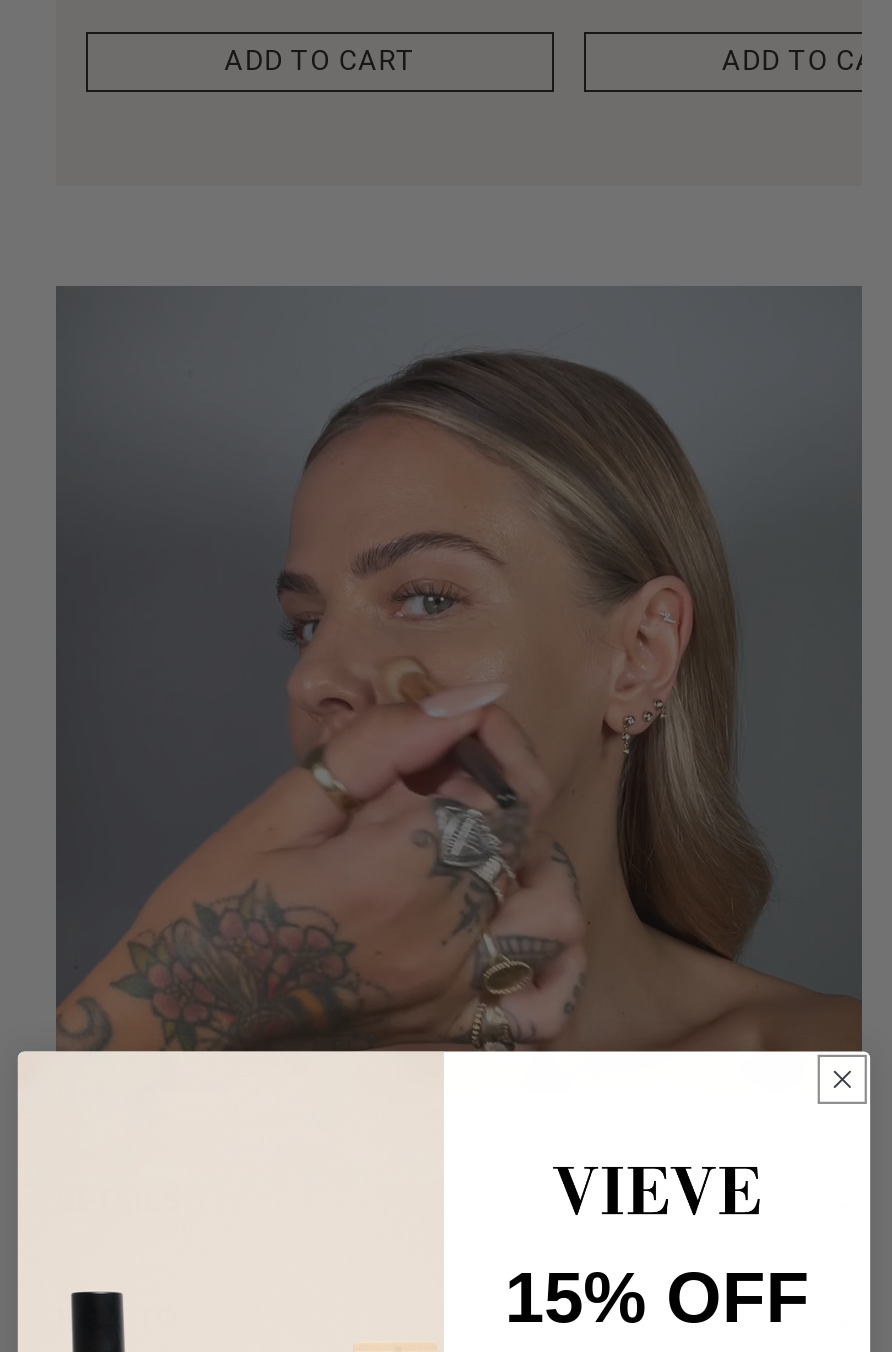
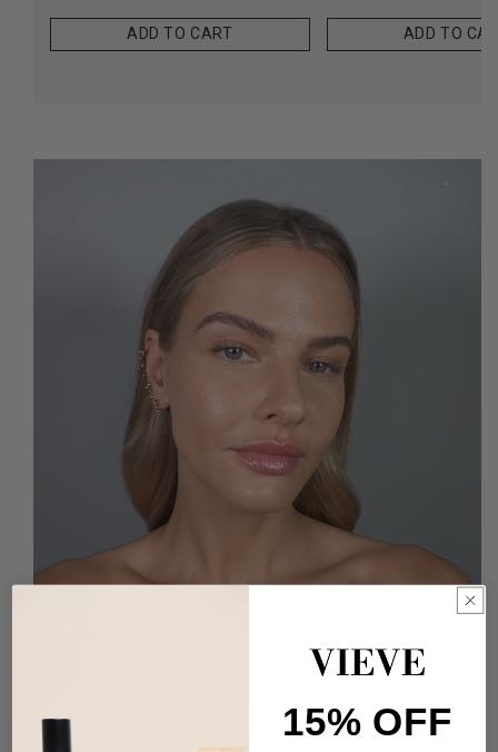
[62,354,768,1052] [image] -> [37,197,428,585] [image]

